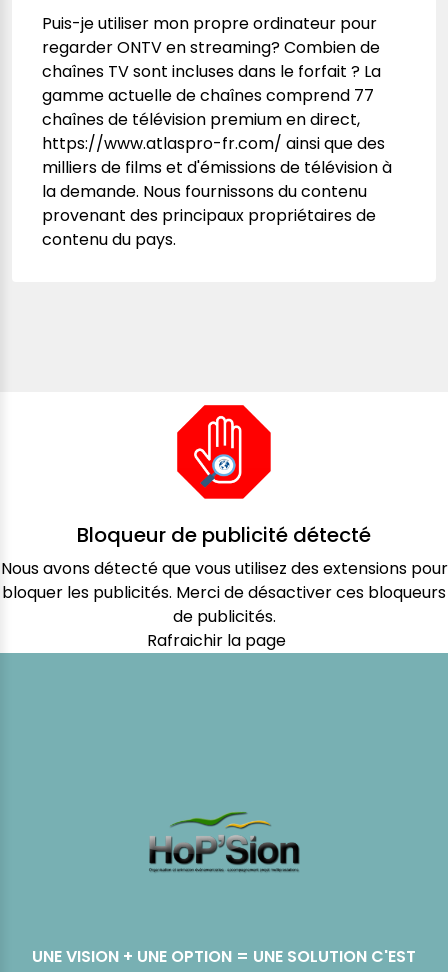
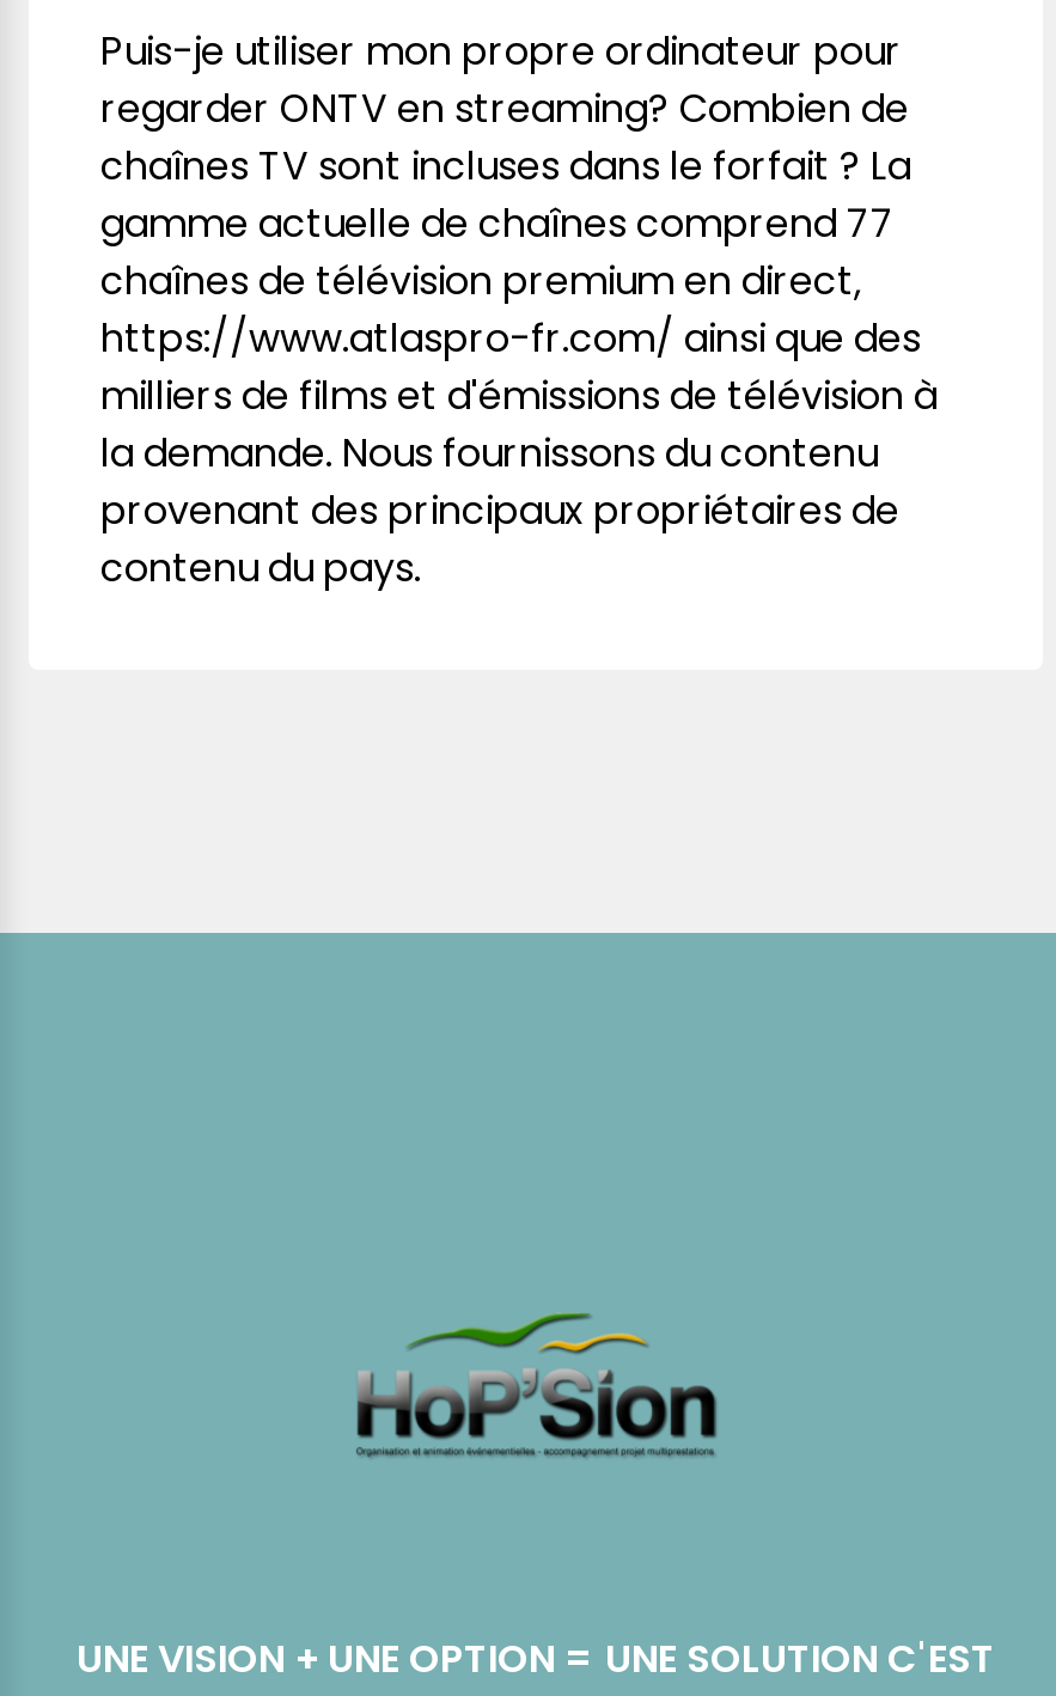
[0,404,447,652] [image] | Bloqueur de publicité détecté | Nous avons détecté que vous utilisez des extensions pour | bloquer les publicités. Merci de désactiver ces bloqueurs | de publicités. | Rafraichir la page -> none

